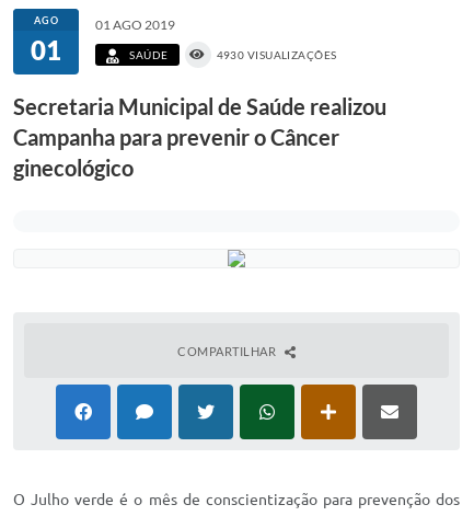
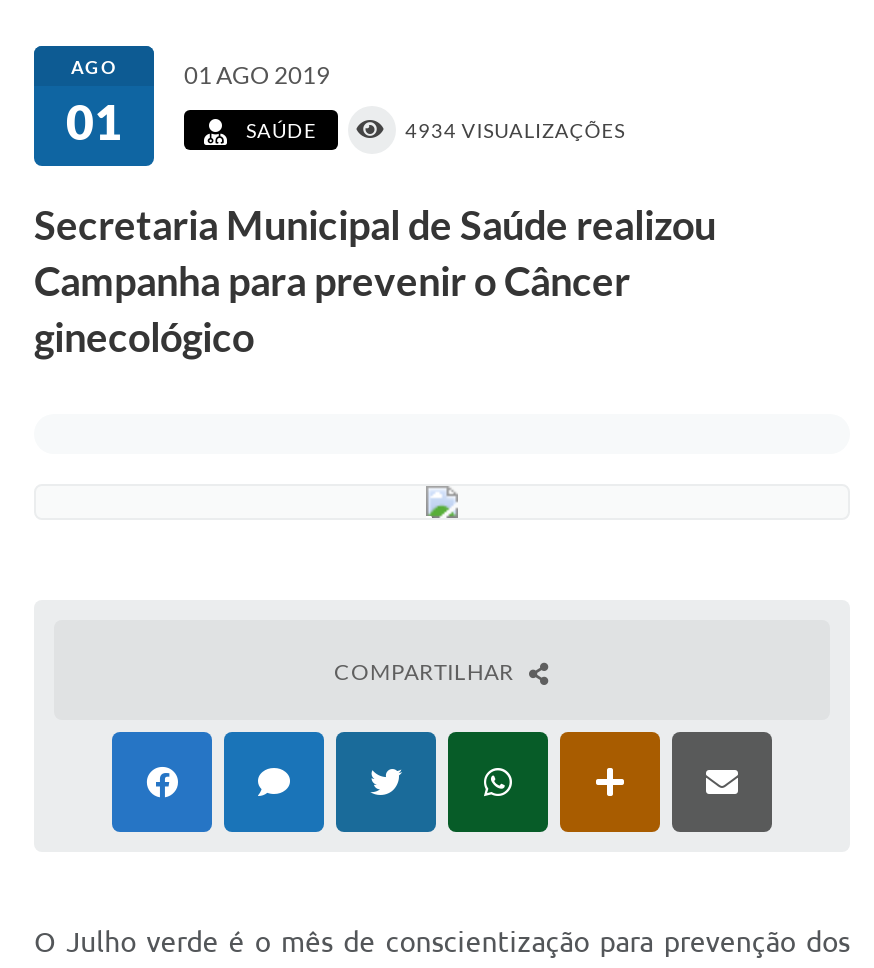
[216,48,337,62] 4930 VISUALIZAÇÕES -> [405,118,625,142] 4934 VISUALIZAÇÕES

